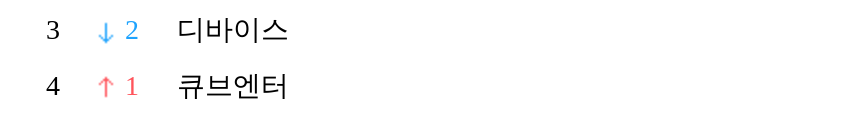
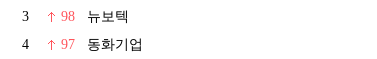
[125,15,289,45] 2 | 디바이스 -> [61,9,129,24] 98 | 뉴보텍
[125,71,289,101] 1 | 큐브엔터 -> [61,37,143,52] 97 | 동화기업

